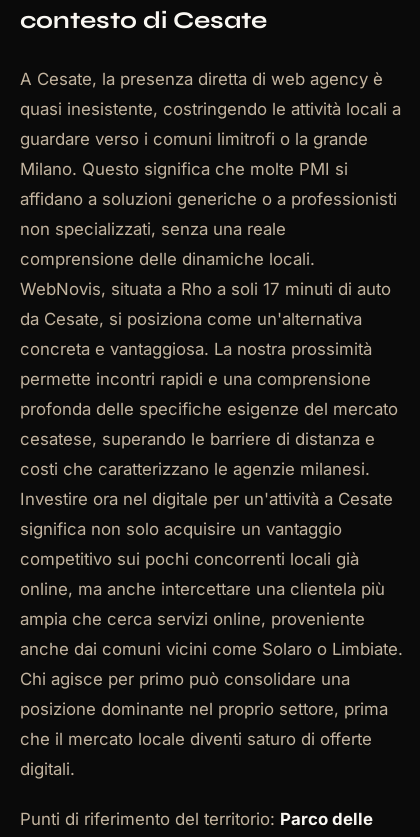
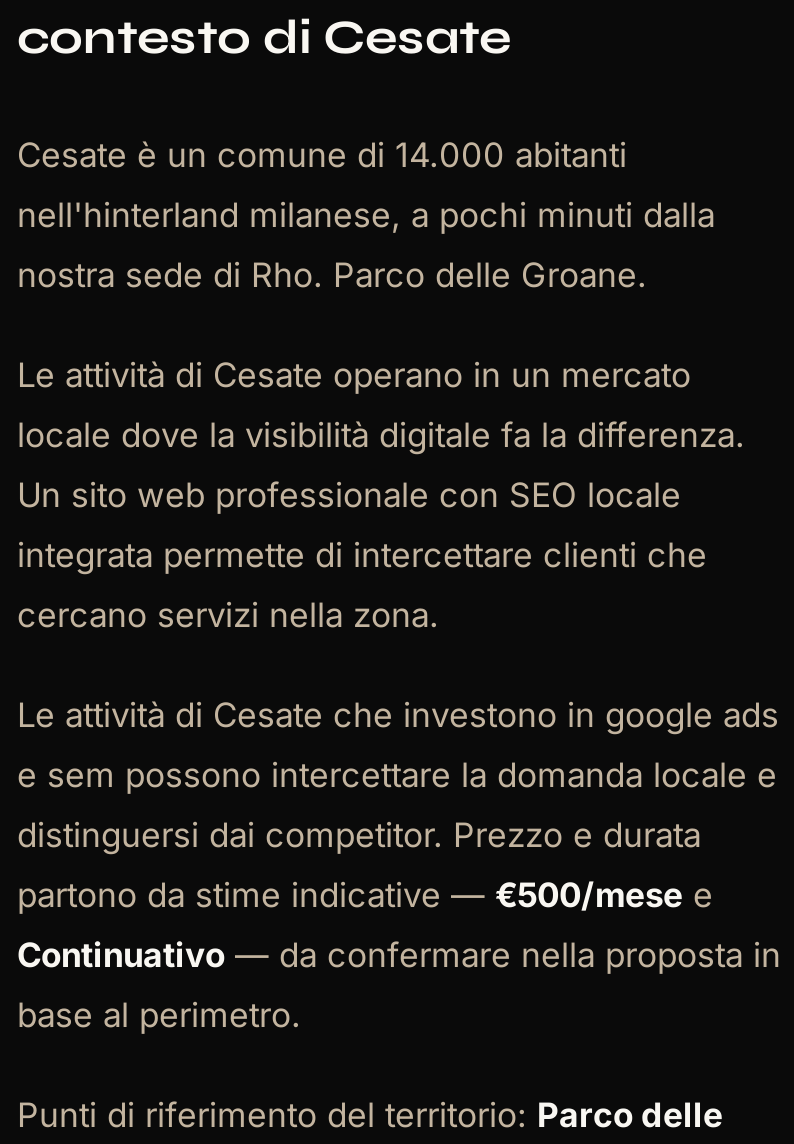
[20,69,403,779] A Cesate, la presenza diretta di web agency è | quasi inesistente, costringendo le attività locali a | guardare verso i comuni limitrofi o la grande | Milano. Questo significa che molte PMI si | affidano a soluzioni generiche o a professionisti | non specializzati, senza una reale | comprensione delle dinamiche locali. | WebNovis, situata a Rho a soli 17 minuti di auto | da Cesate, si posiziona come un'alternativa | concreta e vantaggiosa. La nostra prossimità | permette incontri rapidi e una comprensione | profonda delle specifiche esigenze del mercato | cesatese, superando le barriere di distanza e | costi che caratterizzano le agenzie milanesi. | Investire ora nel digitale per un'attività a Cesate | significa non solo acquisire un vantaggio | competitivo sui pochi concorrenti locali già | online, ma anche intercettare una clientela più | ampia che cerca servizi online, proveniente | anche dai comuni vicini come Solaro o Limbiate. | Chi agisce per primo può consolidare una | posizione dominante nel proprio settore, prima | che il mercato locale diventi saturo di offerte | digitali. -> [17,135,781,1035] Cesate è un comune di 14.000 abitanti | nell'hinterland milanese, a pochi minuti dalla | nostra sede di Rho. Parco delle Groane. | Le attività di Cesate operano in un mercato | locale dove la visibilità digitale fa la differenza. | Un sito web professionale con SEO locale | integrata permette di intercettare clienti che | cercano servizi nella zona. | Le attività di Cesate che investono in google ads | e sem possono intercettare la domanda locale e | distinguersi dai competitor. Prezzo e durata | partono da stime indicative — €500/mese e | Continuativo — da confermare nella proposta in | base al perimetro.

